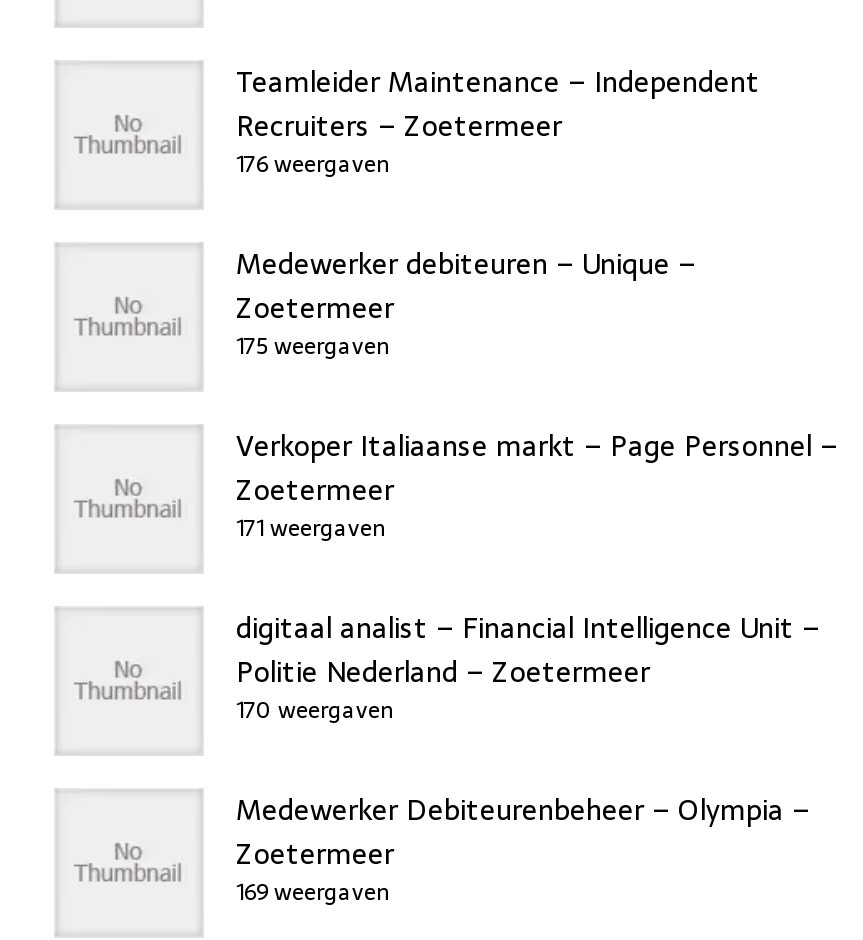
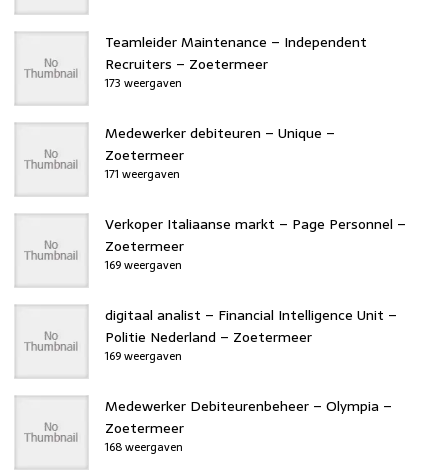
[236,146,390,182] 176 weergaven -> [105,74,182,92] 173 weergaven
[236,328,390,364] 175 weergaven -> [105,165,180,183] 171 weergaven
[236,510,386,546] 171 weergaven -> [105,256,182,274] 169 weergaven
[236,692,394,728] 170 weergaven -> [105,347,182,365] 169 weergaven
[236,874,390,910] 169 weergaven -> [105,438,183,456] 168 weergaven

